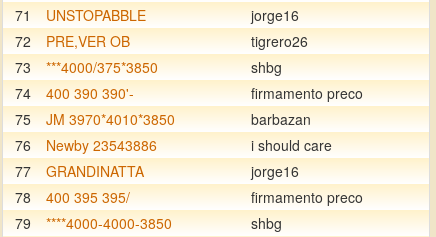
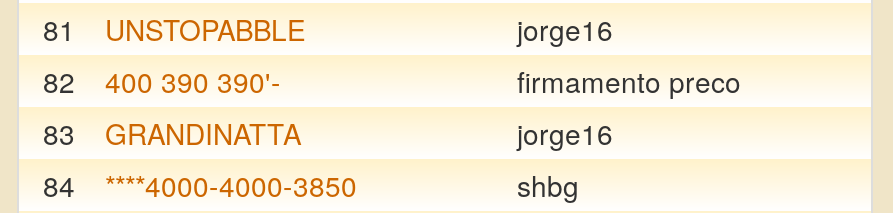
[15,5,146,25] 71 UNSTOPABBLE -> [43,9,305,49] 81 UNSTOPABBLE
[15,31,308,103] 72 | PRE,VER OB | tigrero26 | 73 | ***4000/375*3850 | shbg | 74 -> [43,61,75,101] 82
[15,109,332,181] 75 | JM 3970*4010*3850 | barbazan | 76 | Newby 23543886 | i should care | 77 -> [43,113,75,153] 83
[15,187,363,233] 78 | 400 395 395/ | firmamento preco | 79 -> [43,165,75,205] 84

